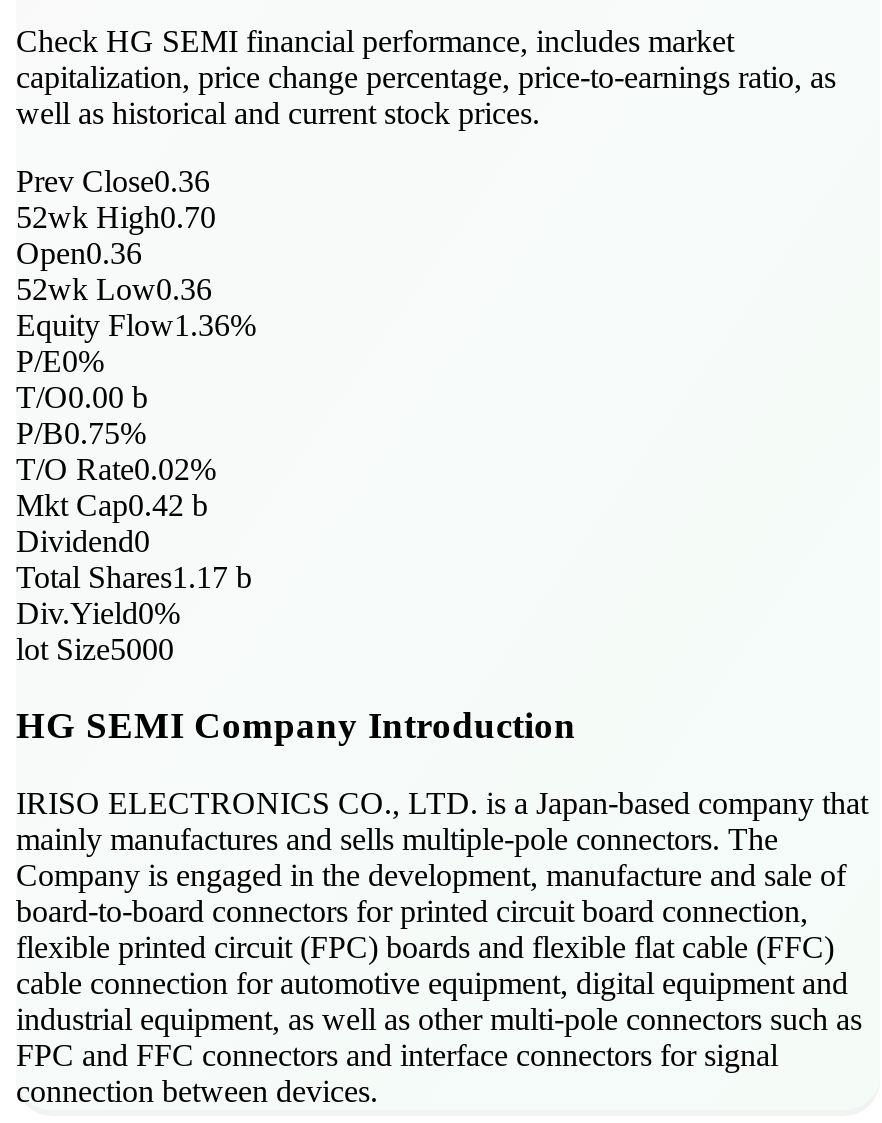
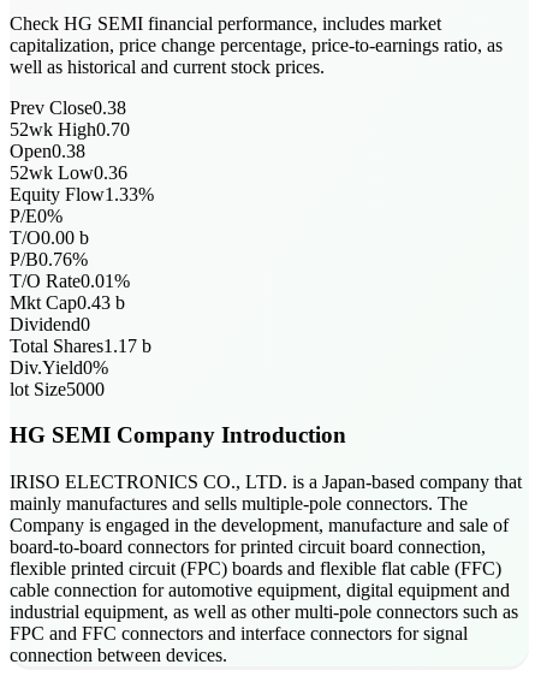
[16,163,210,197] Prev Close0.36 -> [10,97,126,118] Prev Close0.38
[16,235,142,269] Open0.36 -> [10,140,85,161] Open0.38
[16,307,256,341] Equity Flow1.36% -> [10,184,154,204] Equity Flow1.33%
[16,415,146,449] P/B0.75% -> [10,249,88,269] P/B0.76%
[16,451,216,485] T/O Rate0.02% -> [10,270,130,291] T/O Rate0.01%
[16,487,208,521] Mkt Cap0.42 b -> [10,292,125,312] Mkt Cap0.43 b

